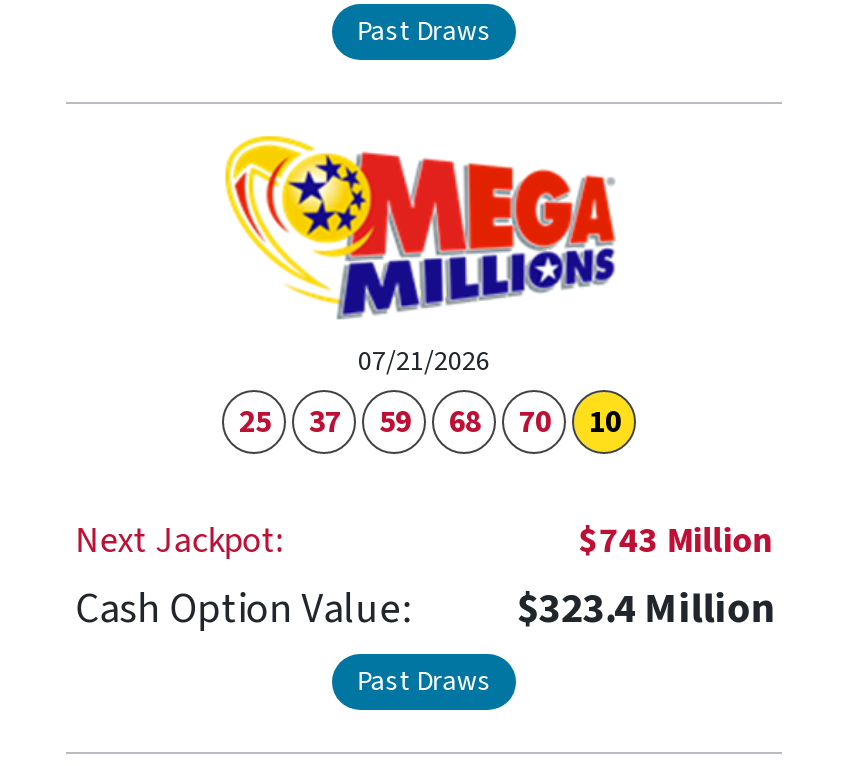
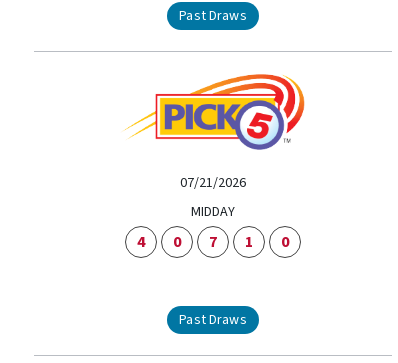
[224,134,616,320] [image] -> [114,70,308,159] [image]
[76,401,772,639] 25 | 37 | 59 | 68 | 70 | 10 | Next Jackpot: | $743 Million | Cash Option Value: | $323.4 Million -> [137,202,289,253] MIDDAY | 4 | 0 | 7 | 1 | 0

